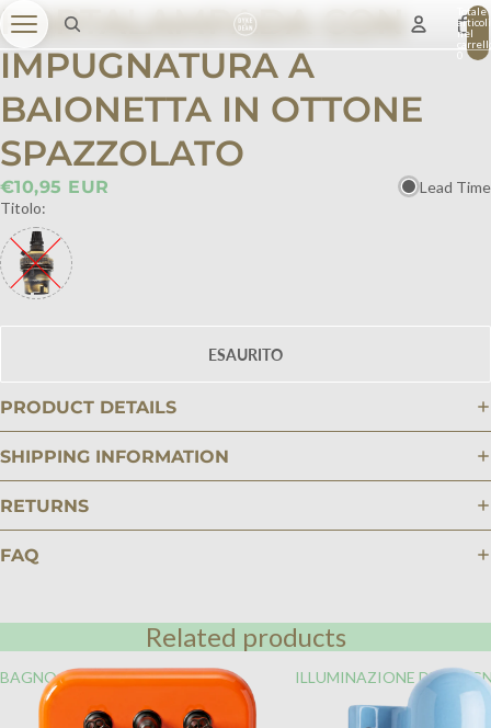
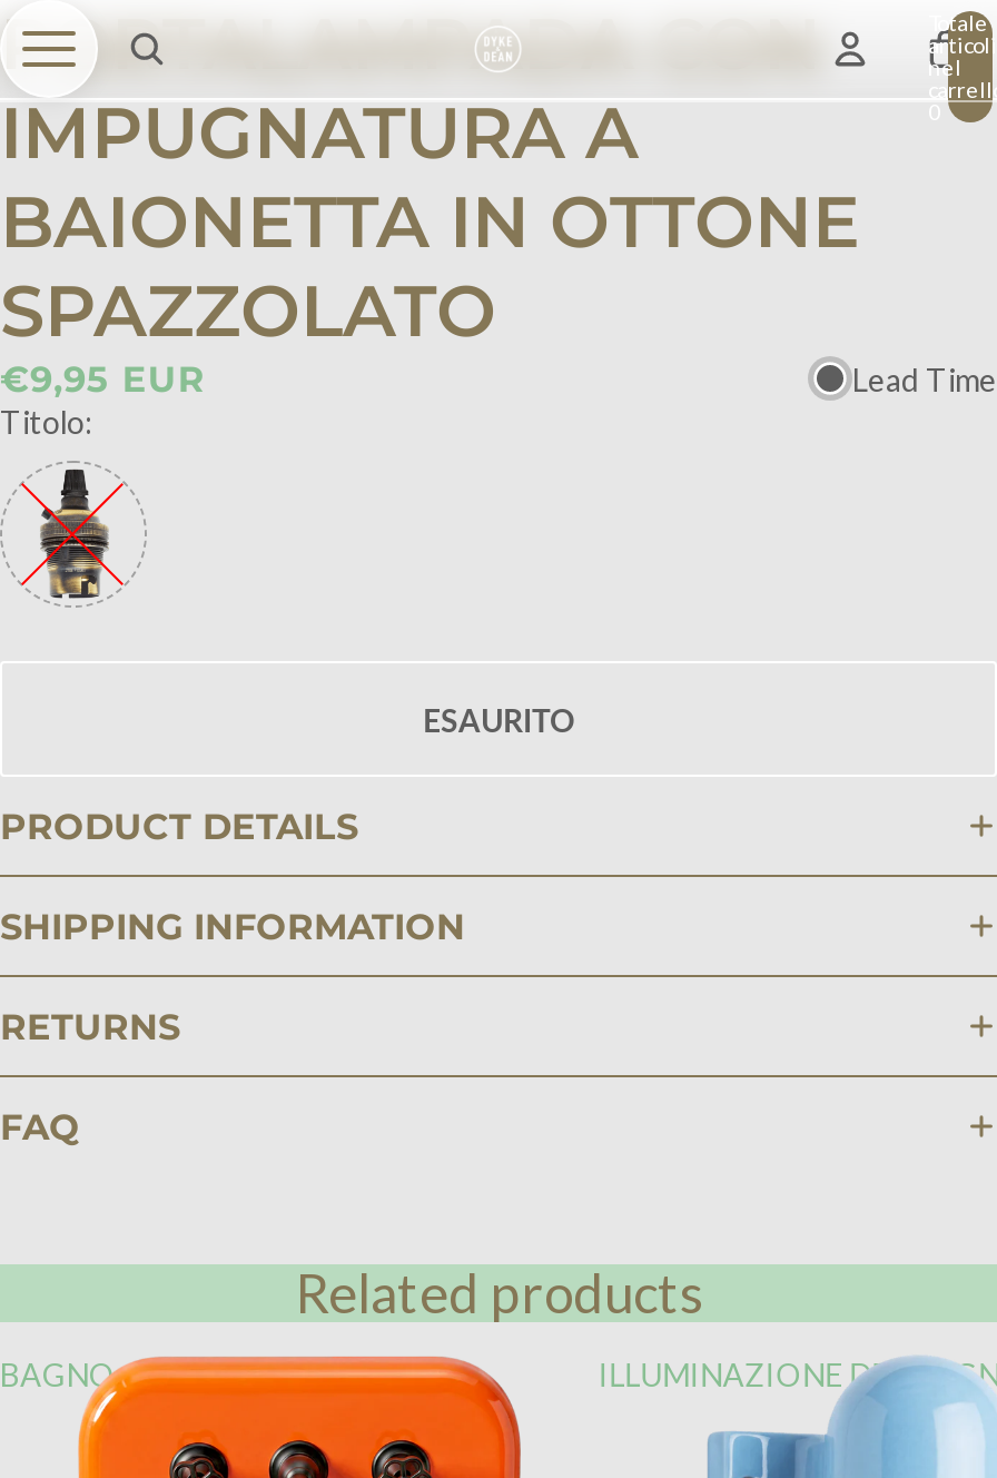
[0,176,109,197] €10,95 EUR -> [0,357,205,400] €9,95 EUR

